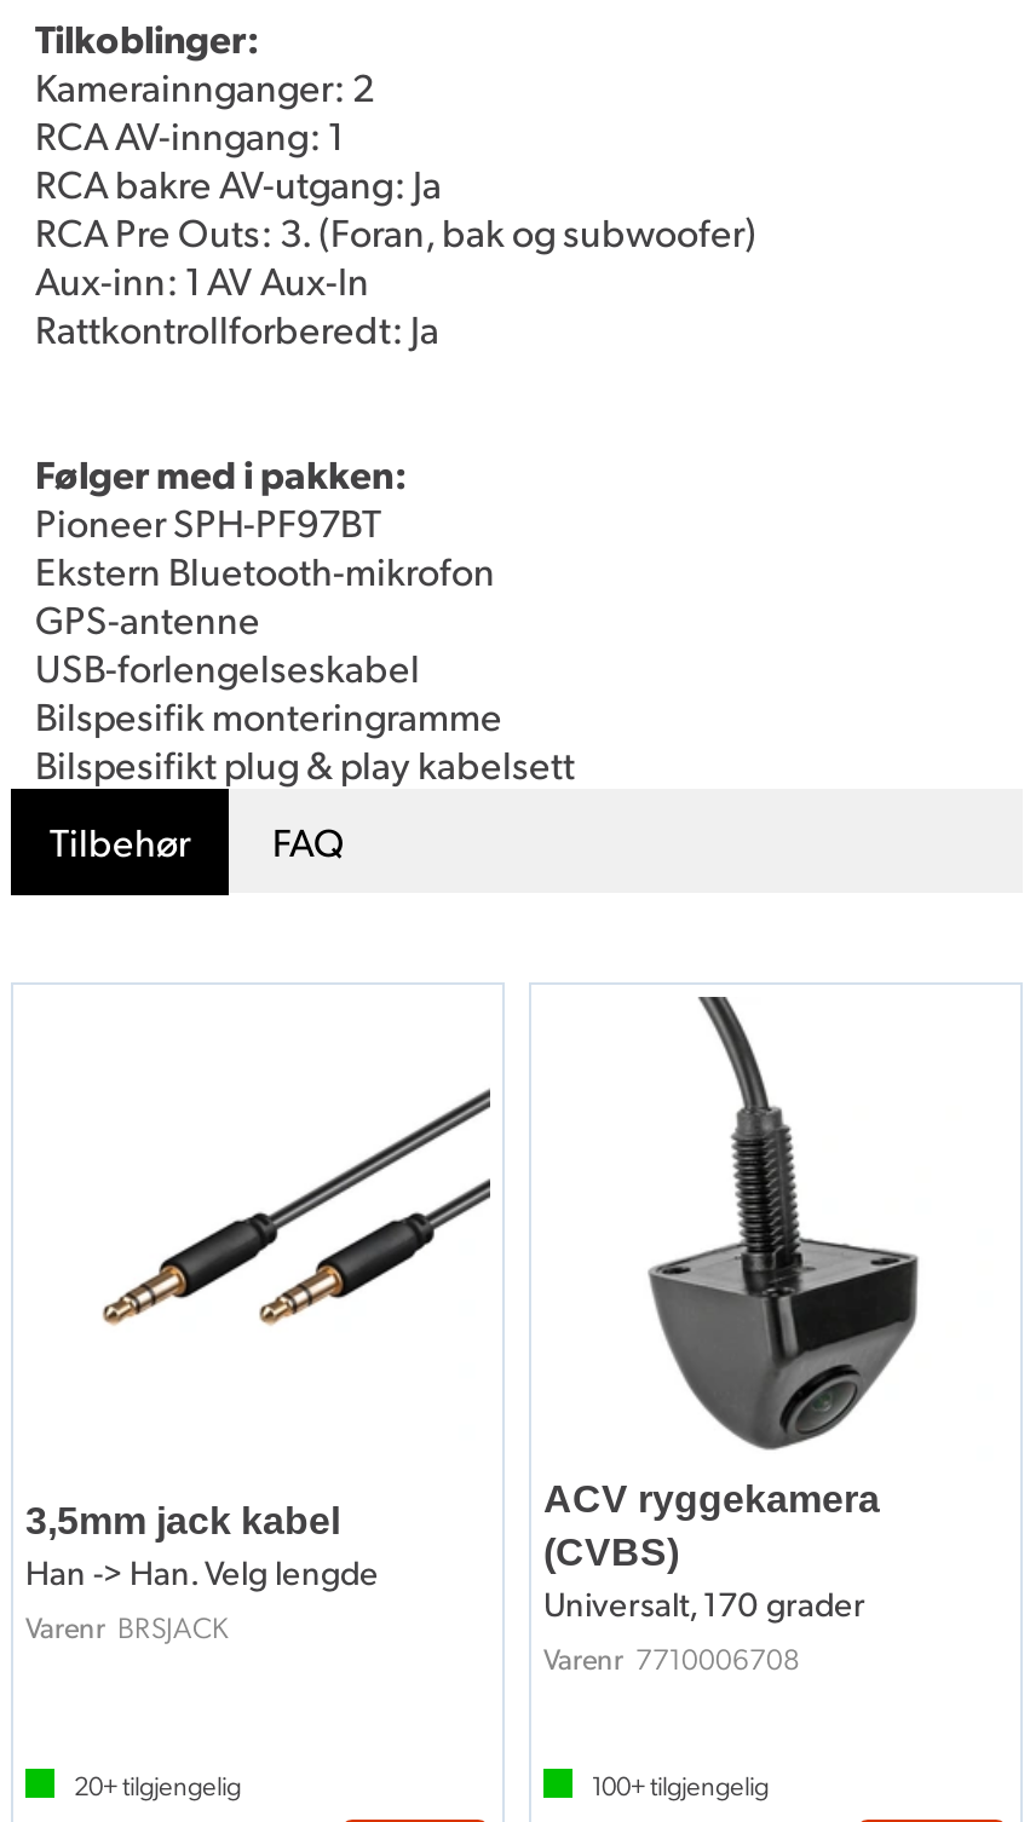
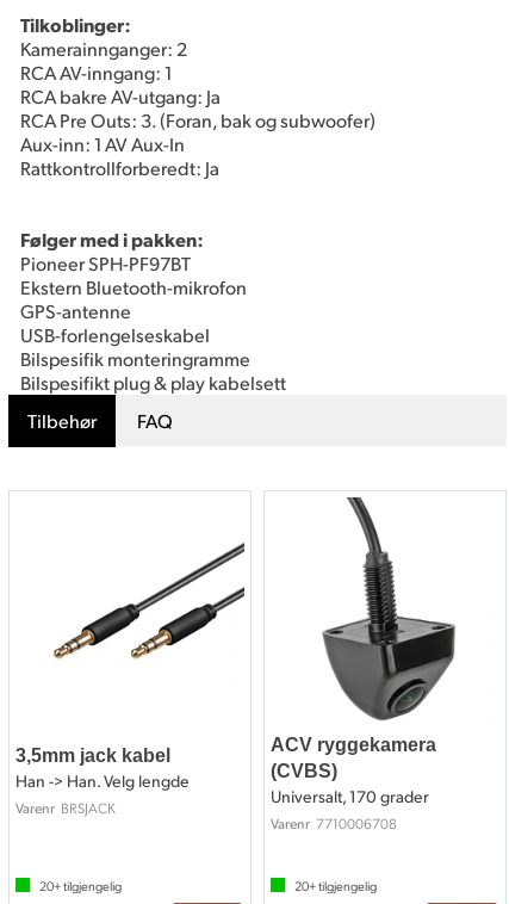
[592,1766,769,1802] 100+tilgjengelig -> [294,876,377,894] 20+tilgjengelig

